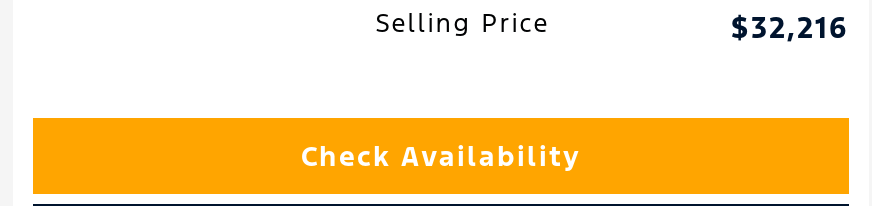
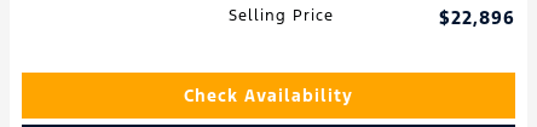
[731,9,849,47] $32,216 -> [439,7,515,30] $22,896

